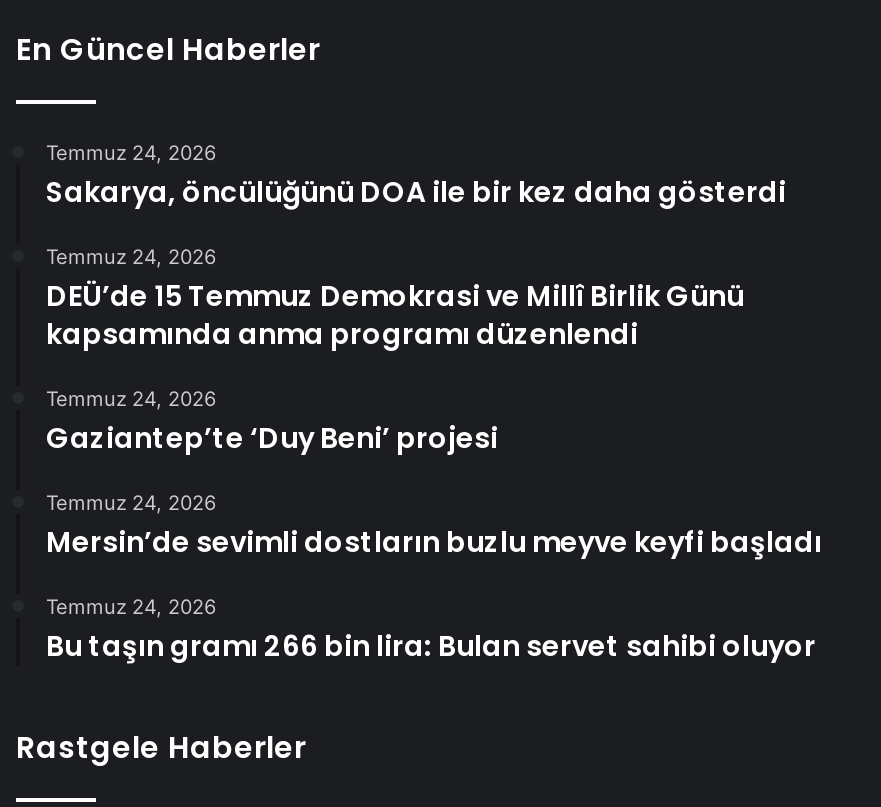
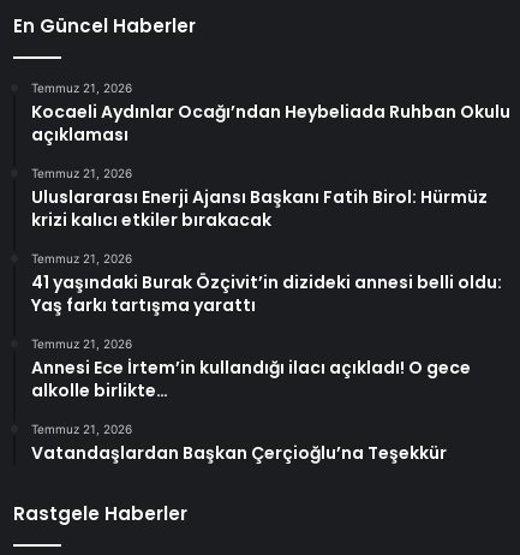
[46,140,786,212] Temmuz 24, 2026 | Sakarya, öncülüğünü DOA ile bir kez daha gösterdi -> [31,81,510,147] Temmuz 21, 2026 | Kocaeli Aydınlar Ocağı’ndan Heybeliada Ruhban Okulu | açıklaması
[46,244,744,354] Temmuz 24, 2026 | DEÜ’de 15 Temmuz Demokrasi ve Millî Birlik Günü | kapsamında anma programı düzenlendi -> [31,166,488,232] Temmuz 21, 2026 | Uluslararası Enerji Ajansı Başkanı Fatih Birol: Hürmüz | krizi kalıcı etkiler bırakacak
[46,386,498,458] Temmuz 24, 2026 | Gaziantep’te ‘Duy Beni’ projesi -> [31,251,502,317] Temmuz 21, 2026 | 41 yaşındaki Burak Özçivit’in dizideki annesi belli oldu: | Yaş farkı tartışma yarattı
[46,490,822,562] Temmuz 24, 2026 | Mersin’de sevimli dostların buzlu meyve keyfi başladı -> [31,336,471,403] Temmuz 21, 2026 | Annesi Ece İrtem’in kullandığı ilacı açıkladı! O gece | alkolle birlikte…
[46,594,816,666] Temmuz 24, 2026 | Bu taşın gramı 266 bin lira: Bulan servet sahibi oluyor -> [31,422,447,465] Temmuz 21, 2026 | Vatandaşlardan Başkan Çerçioğlu’na Teşekkür

